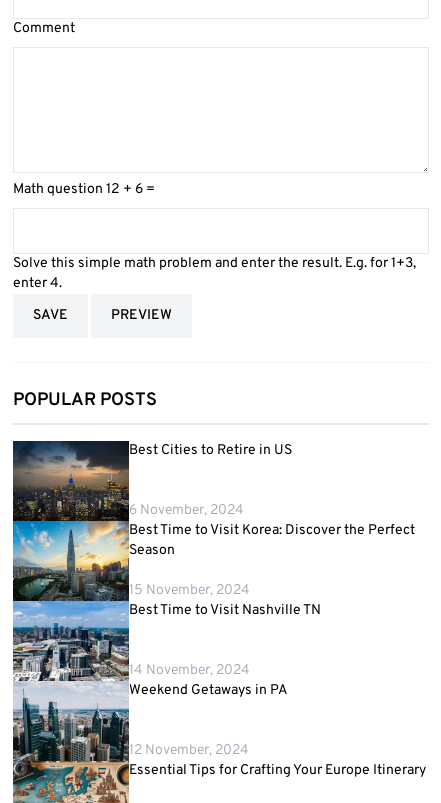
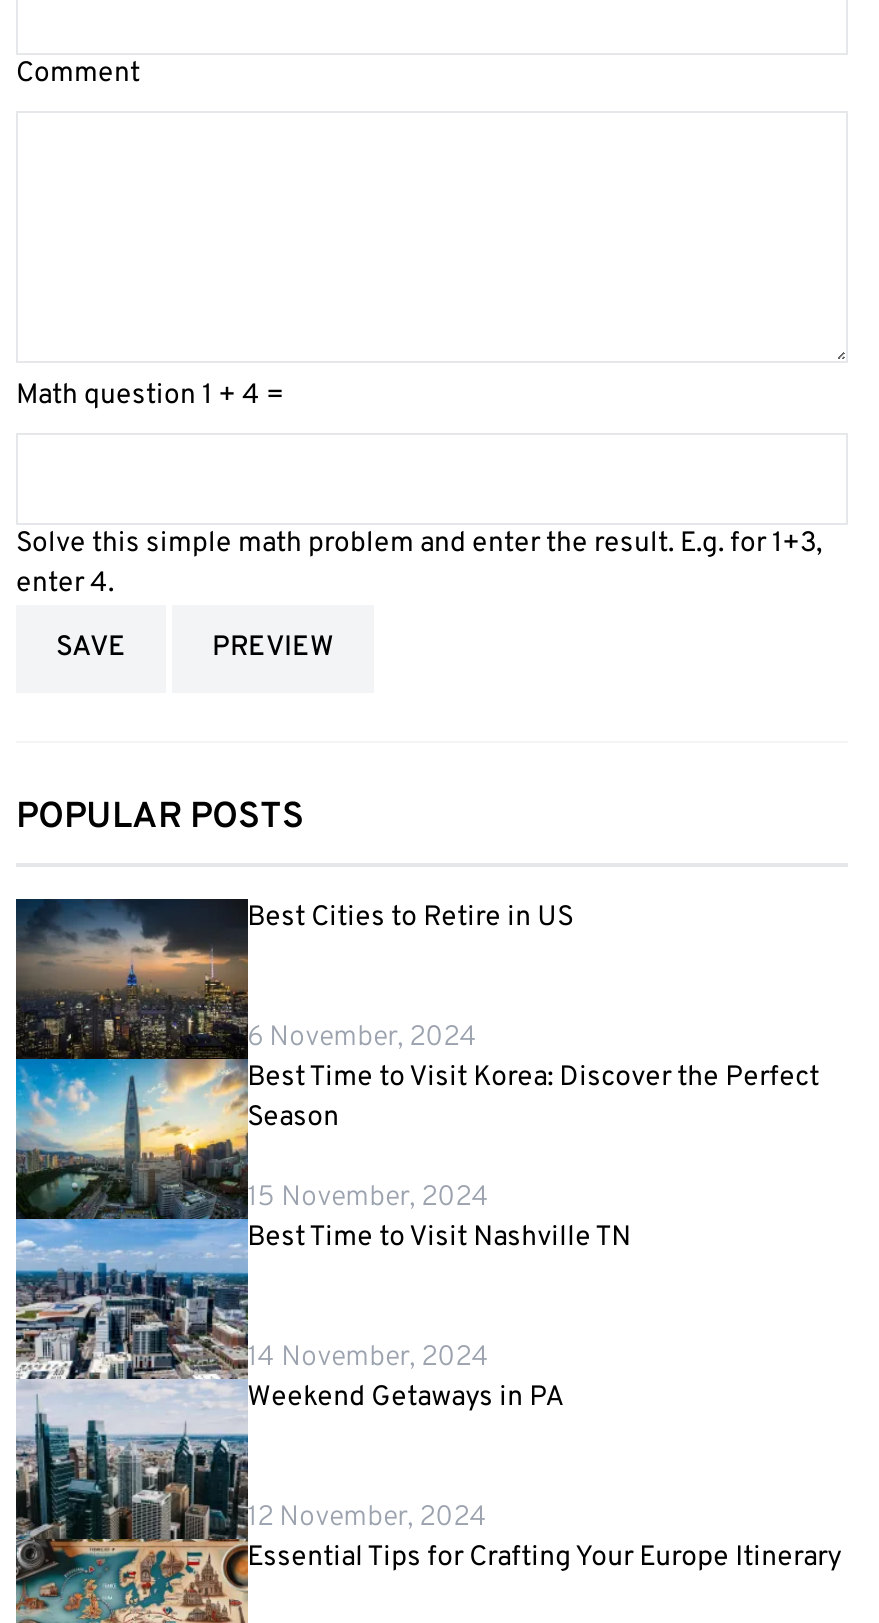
[13,181,155,198] Math question 12 + 6 = -> [16,379,284,413] Math question 1 + 4 =

